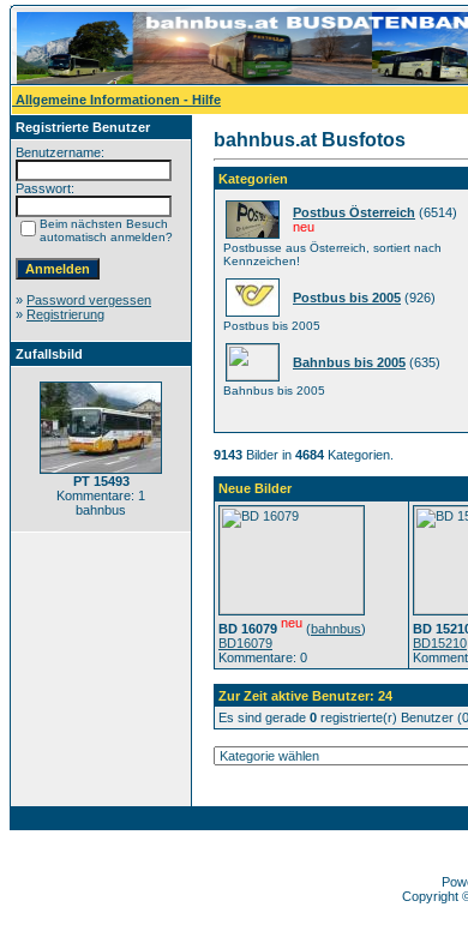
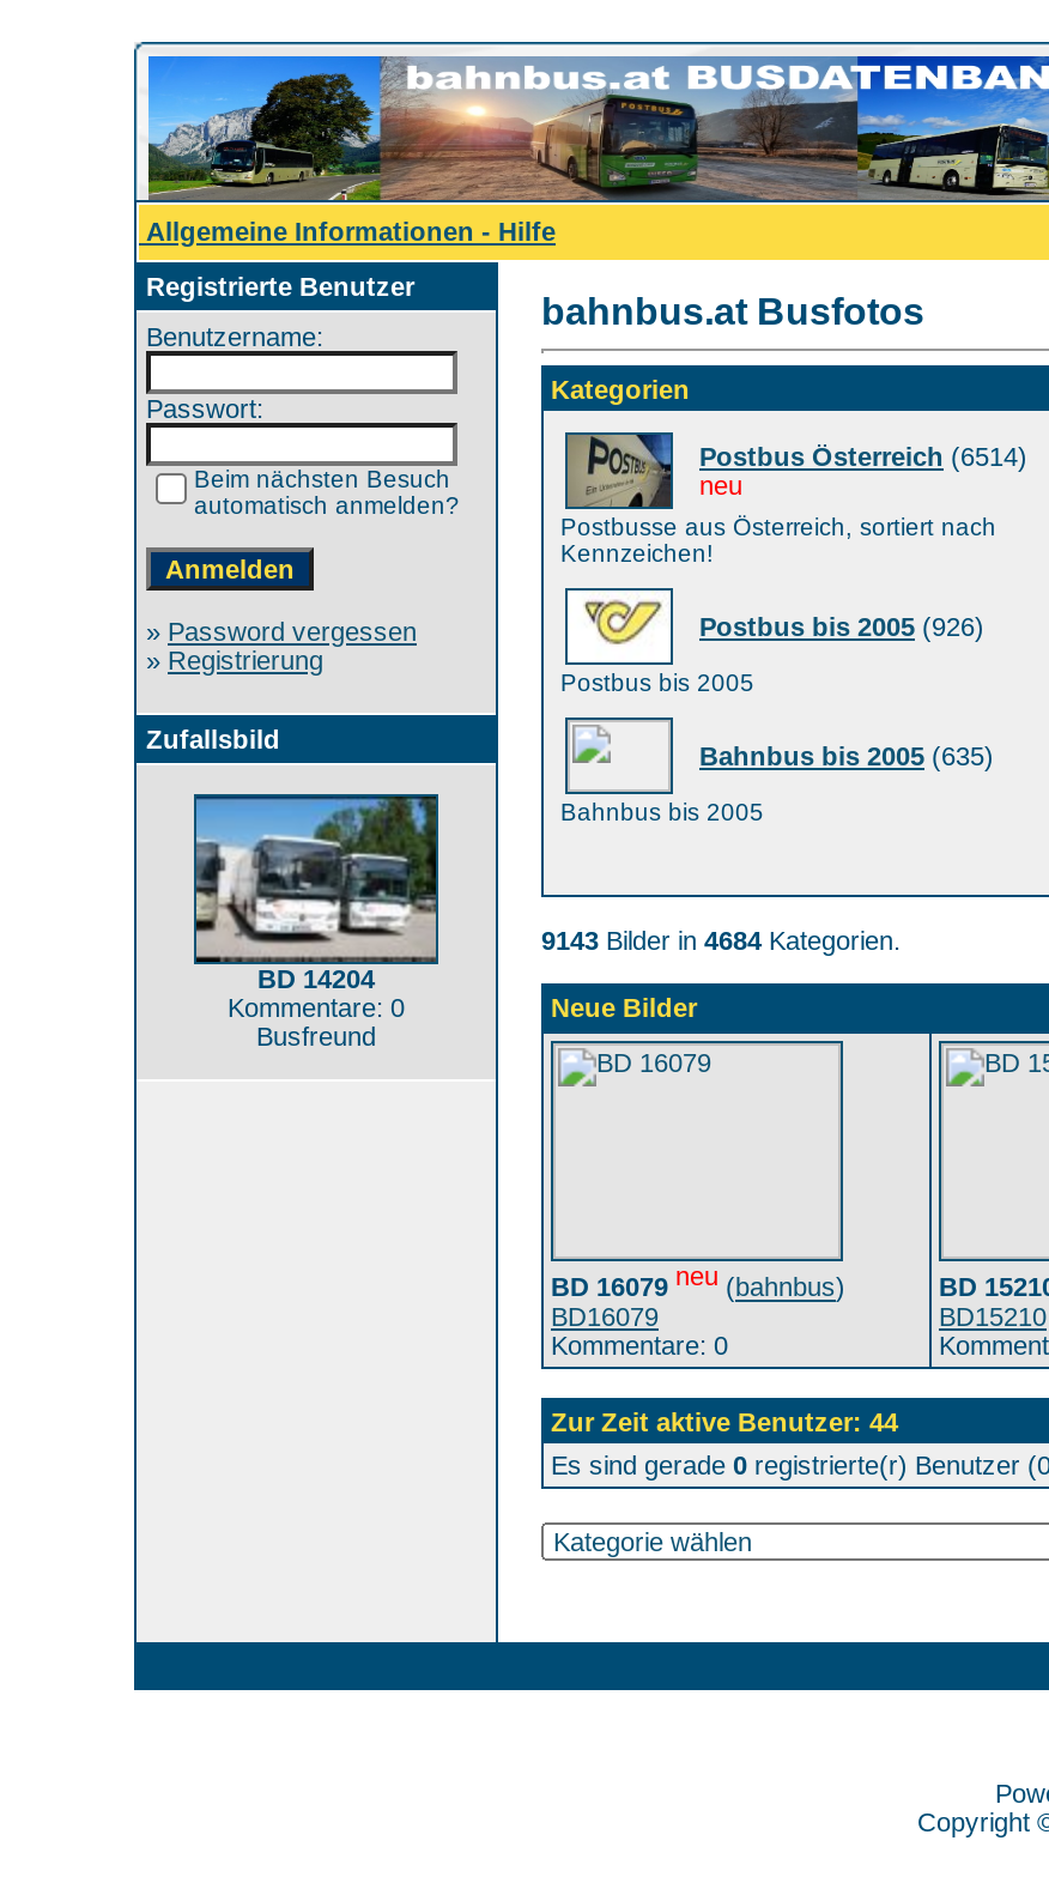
[38,382,163,517] [image] | PT 15493 | Kommentare: 1 | bahnbus -> [194,794,438,1050] [image] | BD 14204 | Kommentare: 0 | Busfreund
[218,689,392,703] Zur Zeit aktive Benutzer: 24 -> [551,1407,898,1436] Zur Zeit aktive Benutzer: 44

